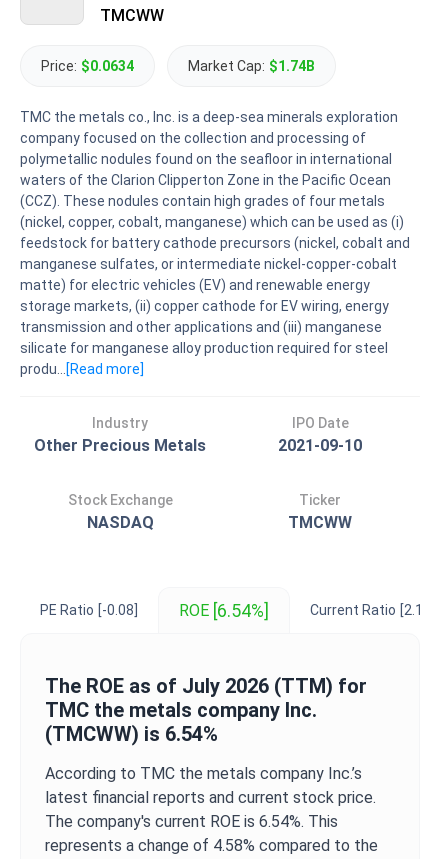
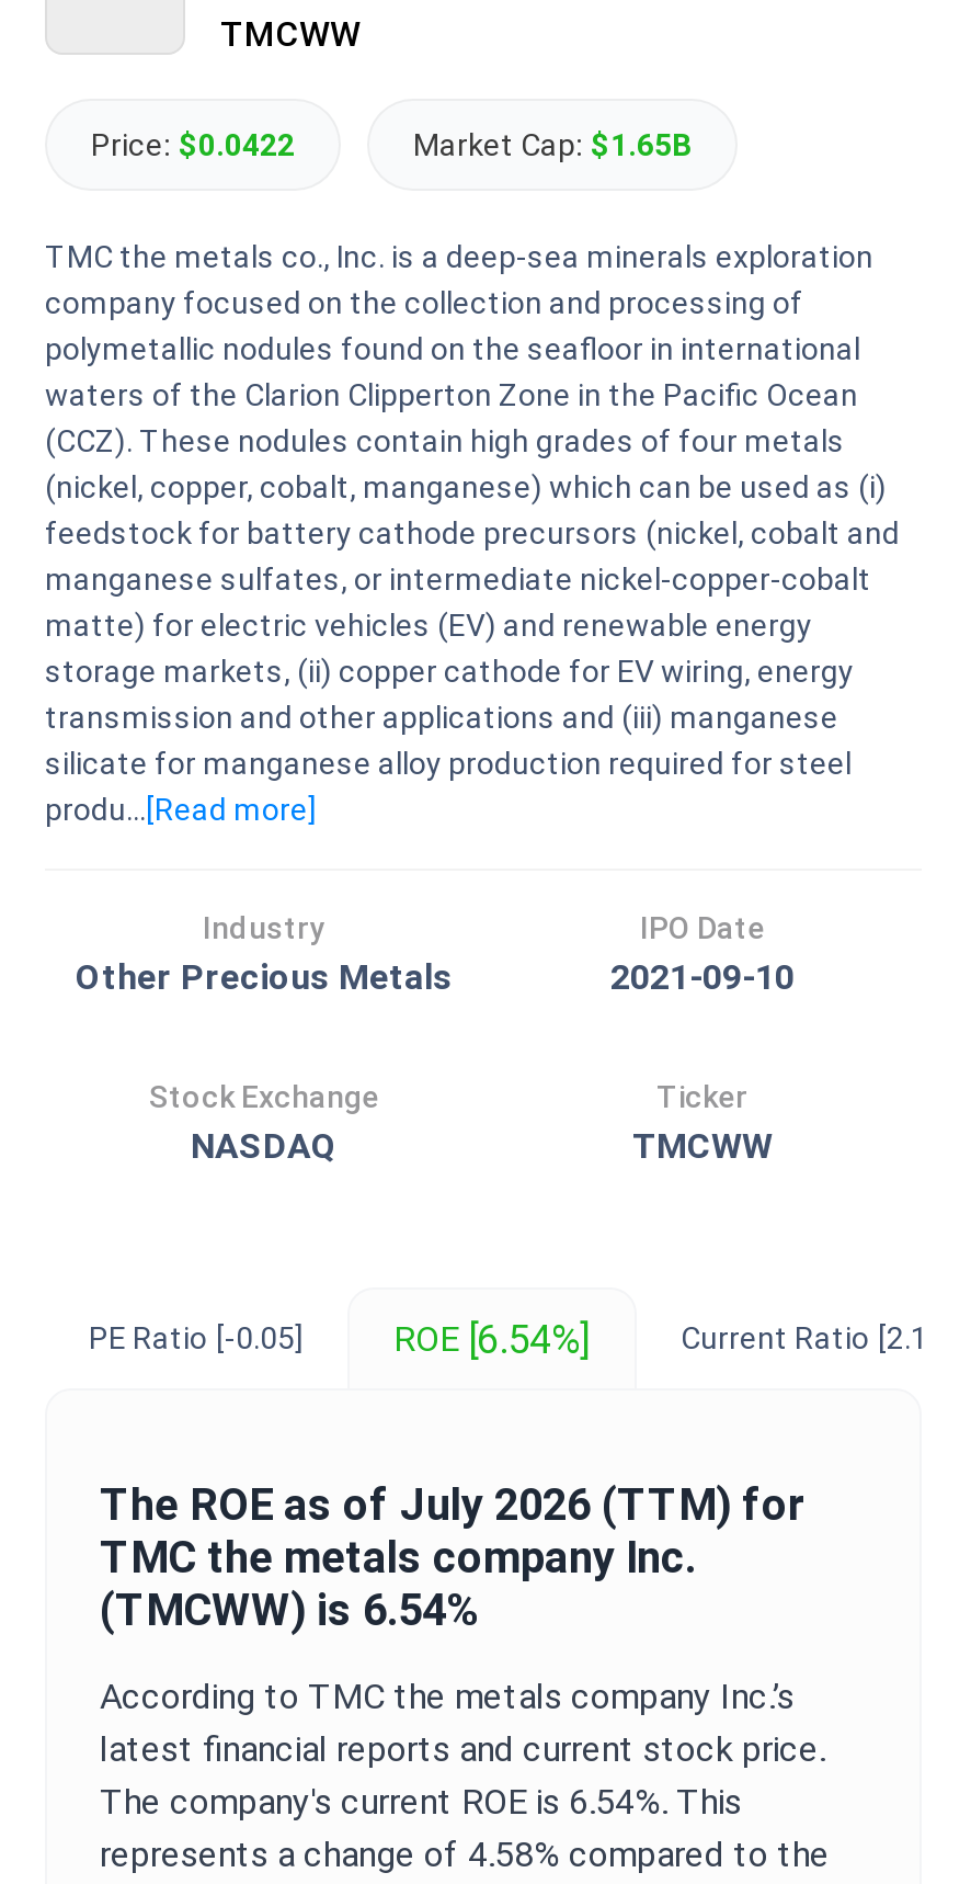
[41,58,134,74] Price: $0.0634 -> [91,127,295,162] Price: $0.0422
[188,58,315,74] Market Cap: $1.74B -> [413,127,692,162] Market Cap: $1.65B
[40,602,138,618] PE Ratio [-0.08] -> [89,1320,304,1355] PE Ratio [-0.05]

